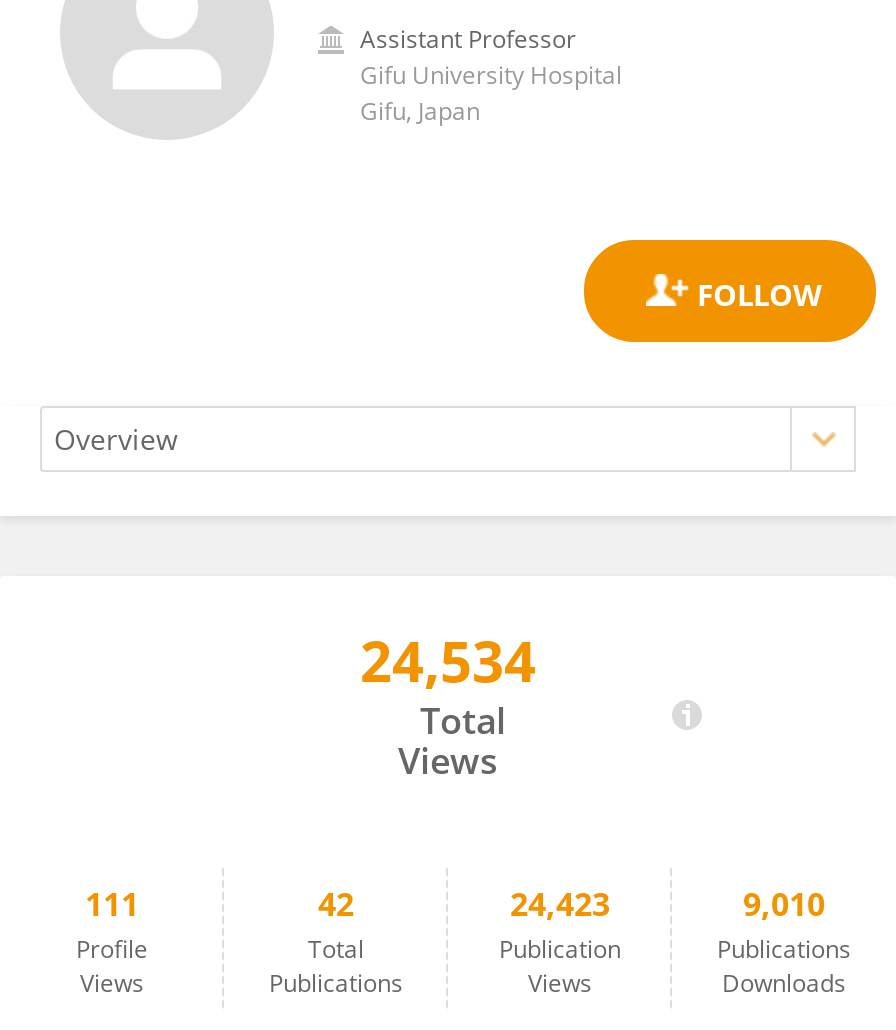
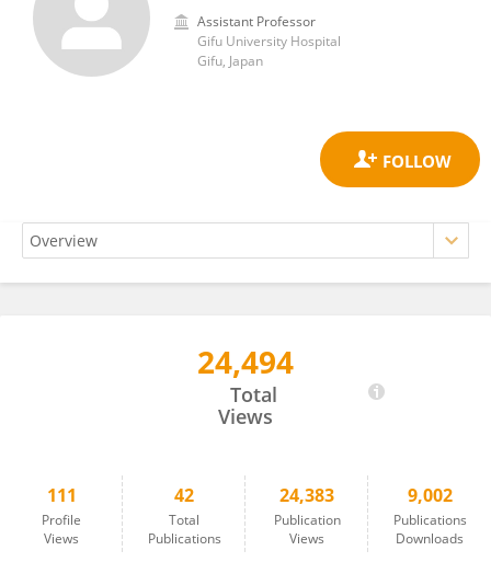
[360,622,536,698] 24,534 -> [197,341,294,382] 24,494
[510,882,610,926] 24,423 -> [279,483,334,507] 24,383
[743,882,825,926] 9,010 -> [407,483,452,507] 9,002

